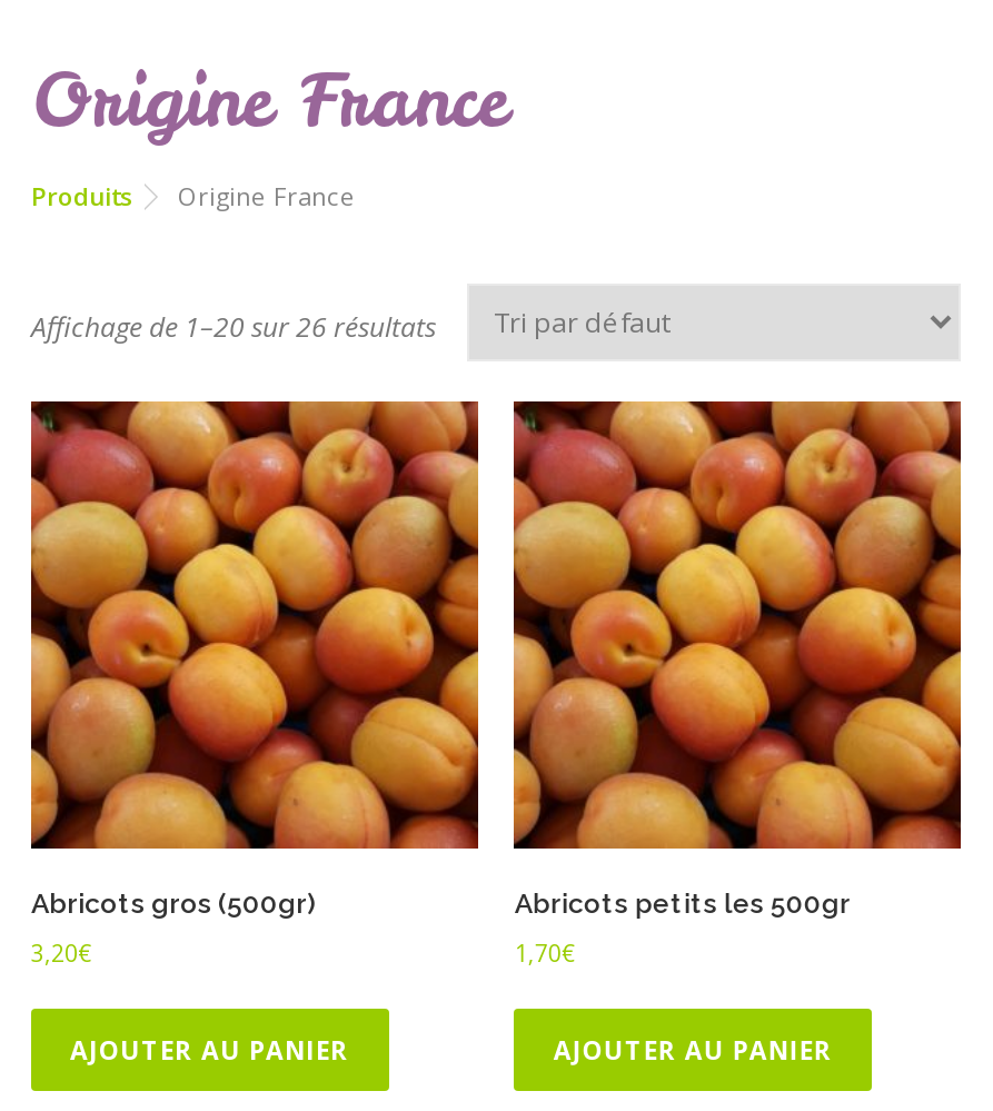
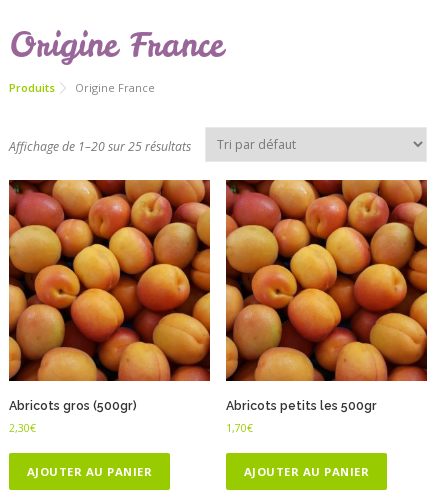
[31,308,436,346] Affichage de 1–20 sur 26 résultats -> [9,138,191,155] Affichage de 1–20 sur 25 résultats
[31,936,91,968] 3,20€ -> [9,420,36,434] 2,30€

